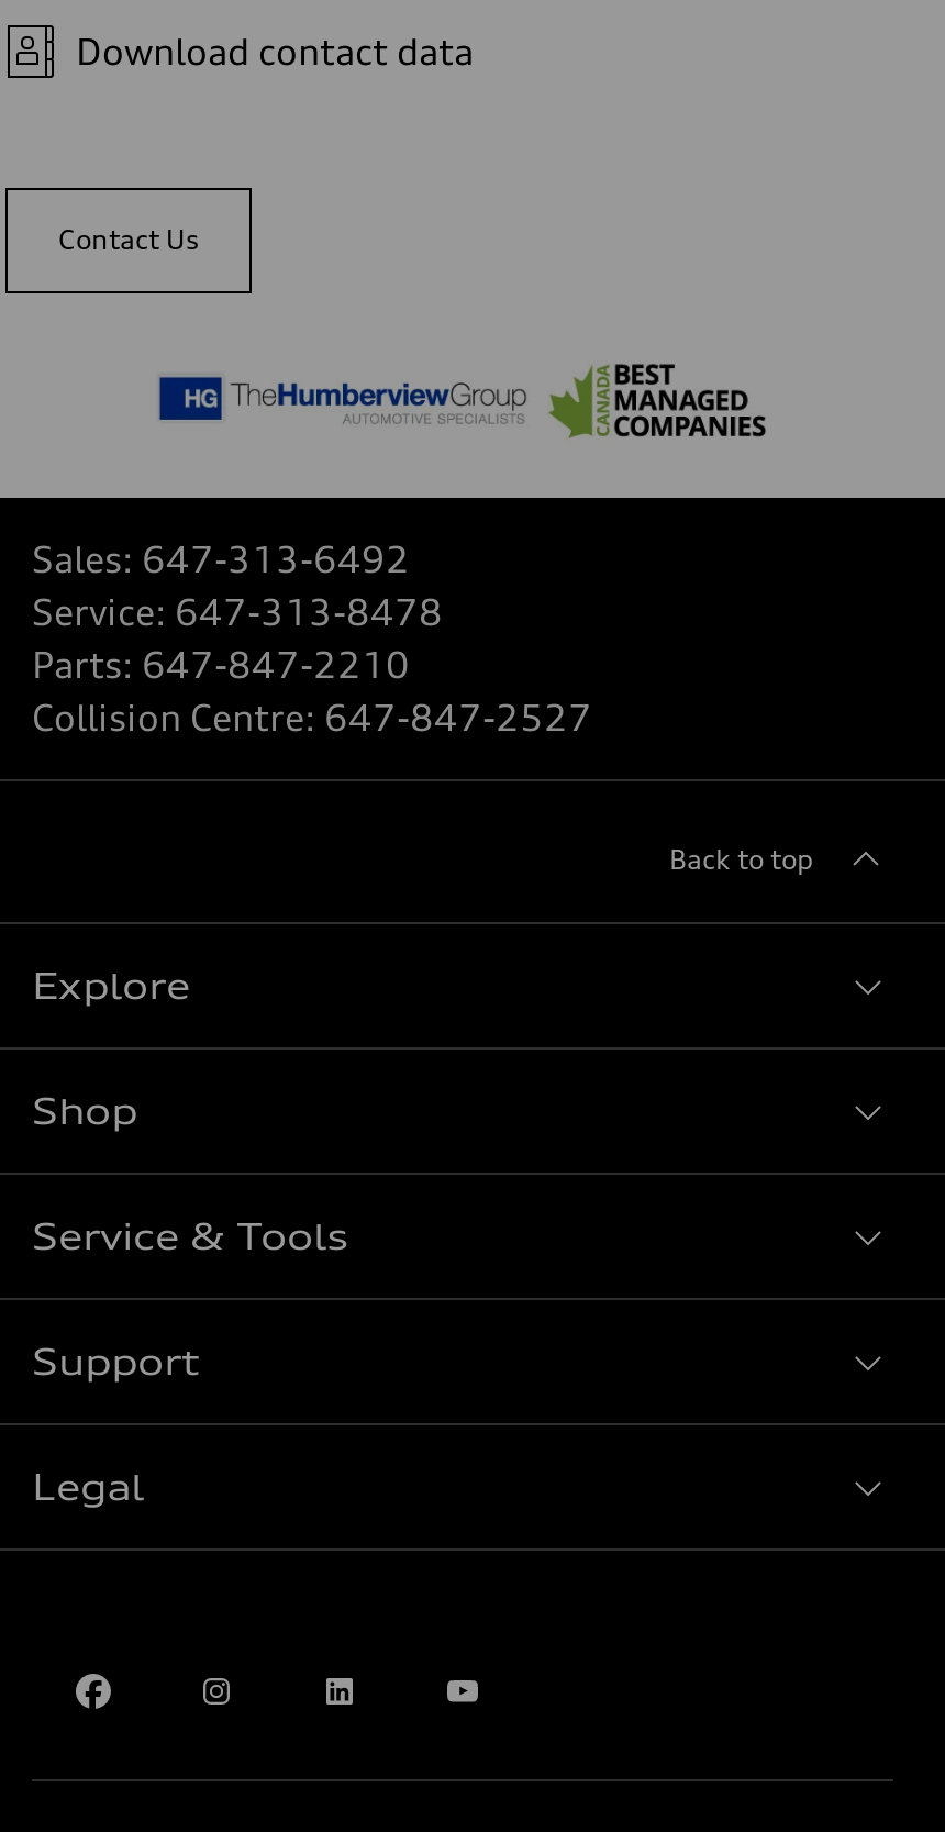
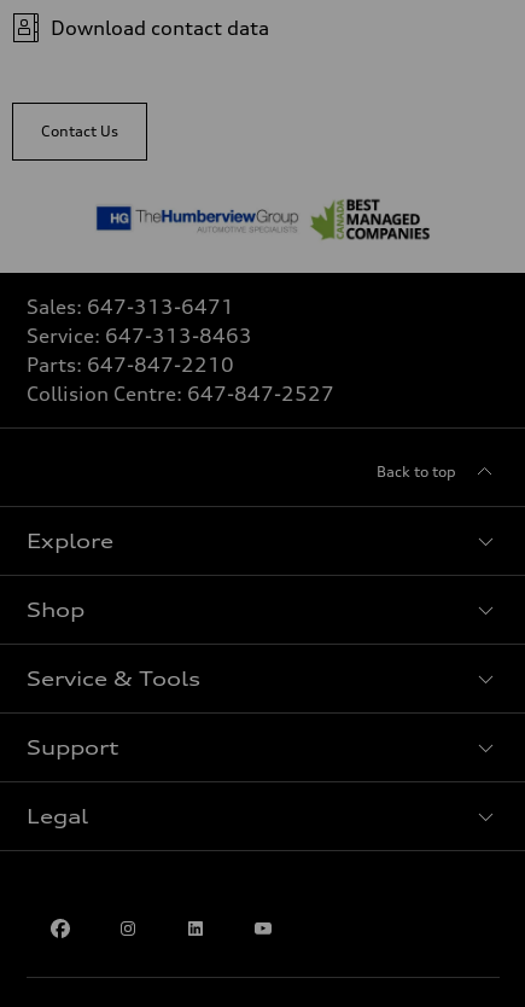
[32,537,410,581] Sales: 647-313-6492 -> [27,294,234,318] Sales: 647-313-6471
[32,589,443,633] Service: 647-313-8478 -> [27,323,252,347] Service: 647-313-8463

